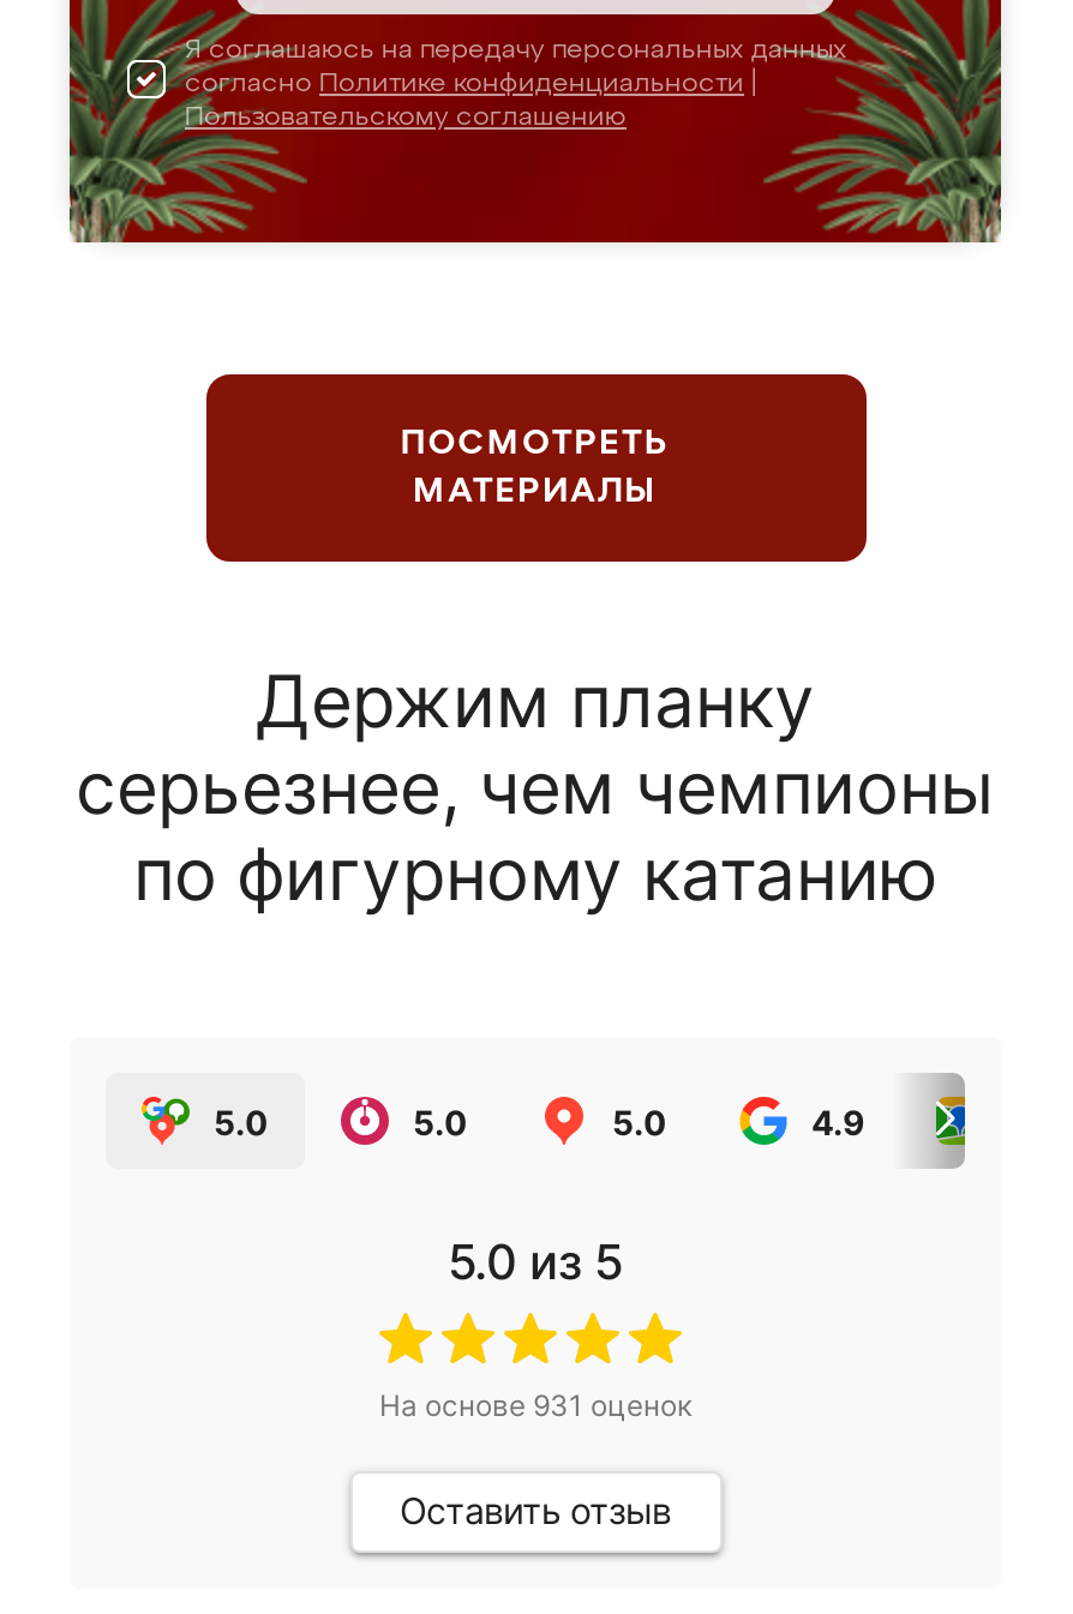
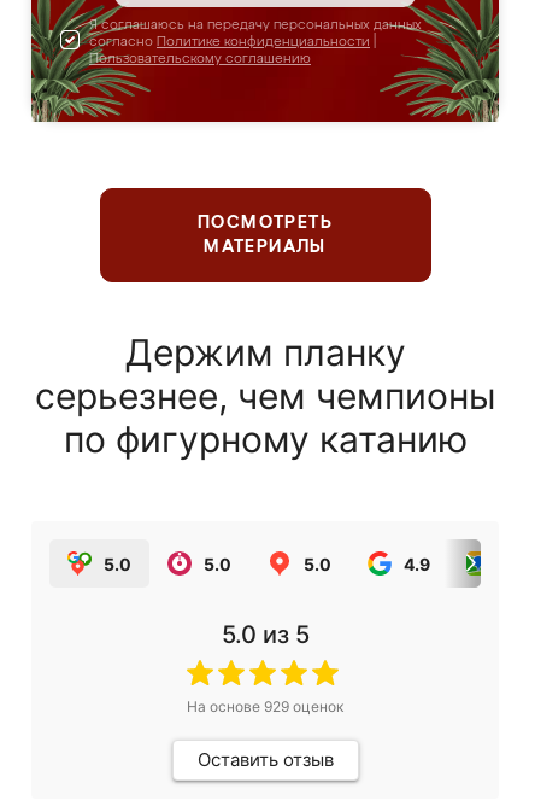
[379,1387,691,1423] На основе 931 оценок -> [187,697,343,716] На основе 929 оценок

